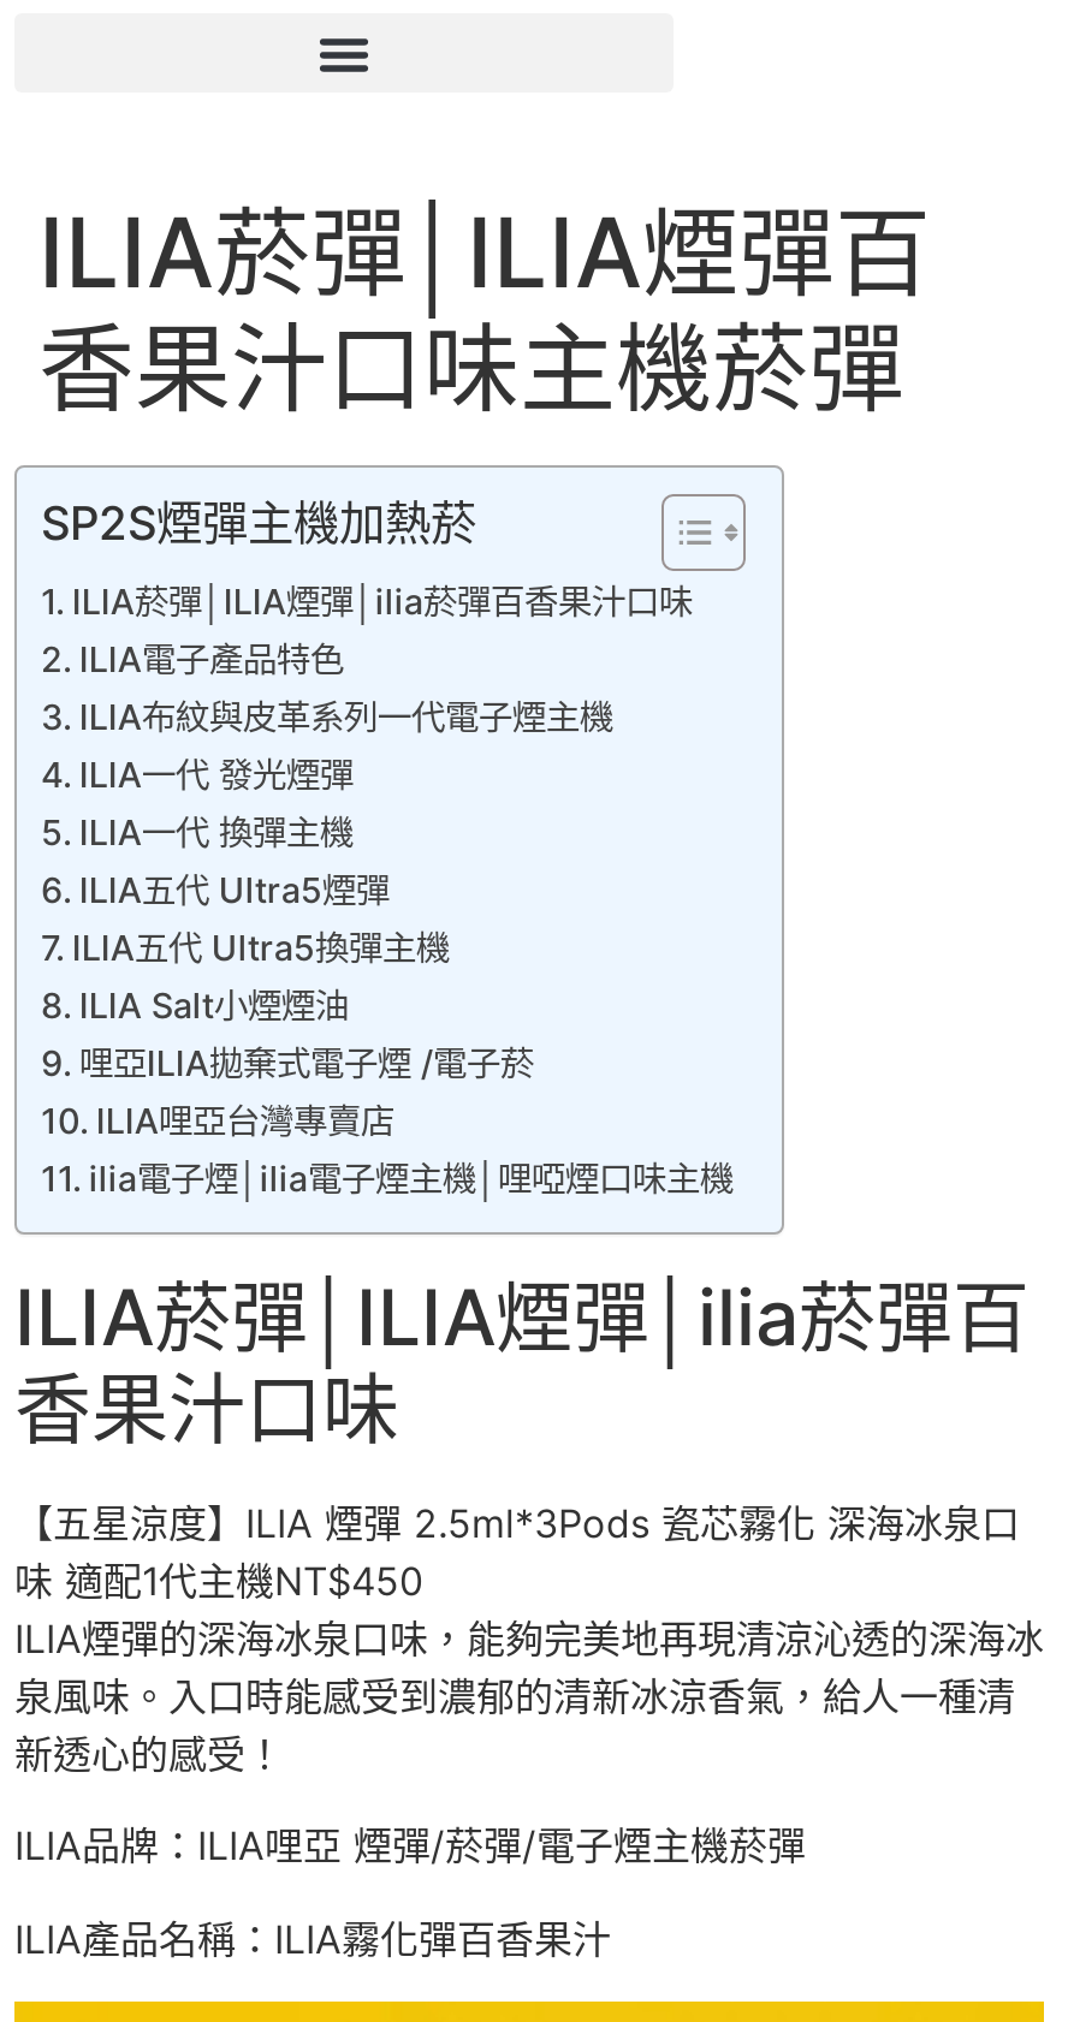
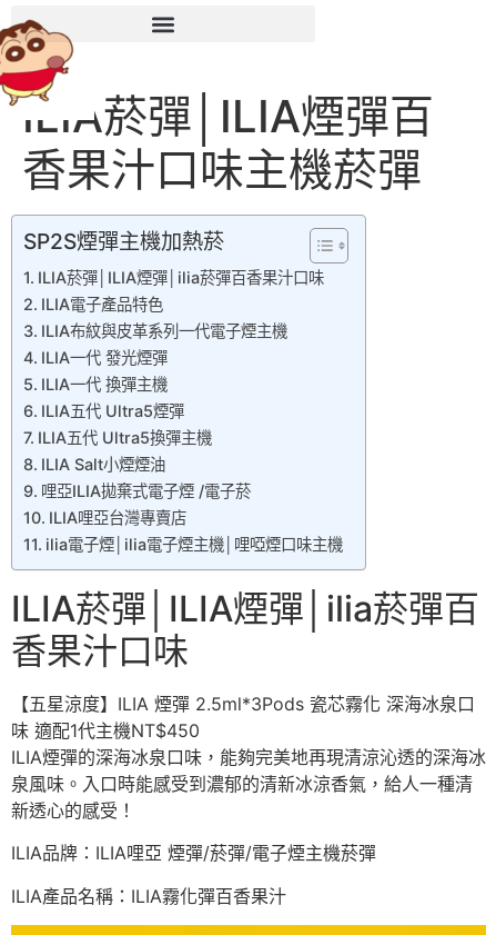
none -> [3,19,74,107] [image]

